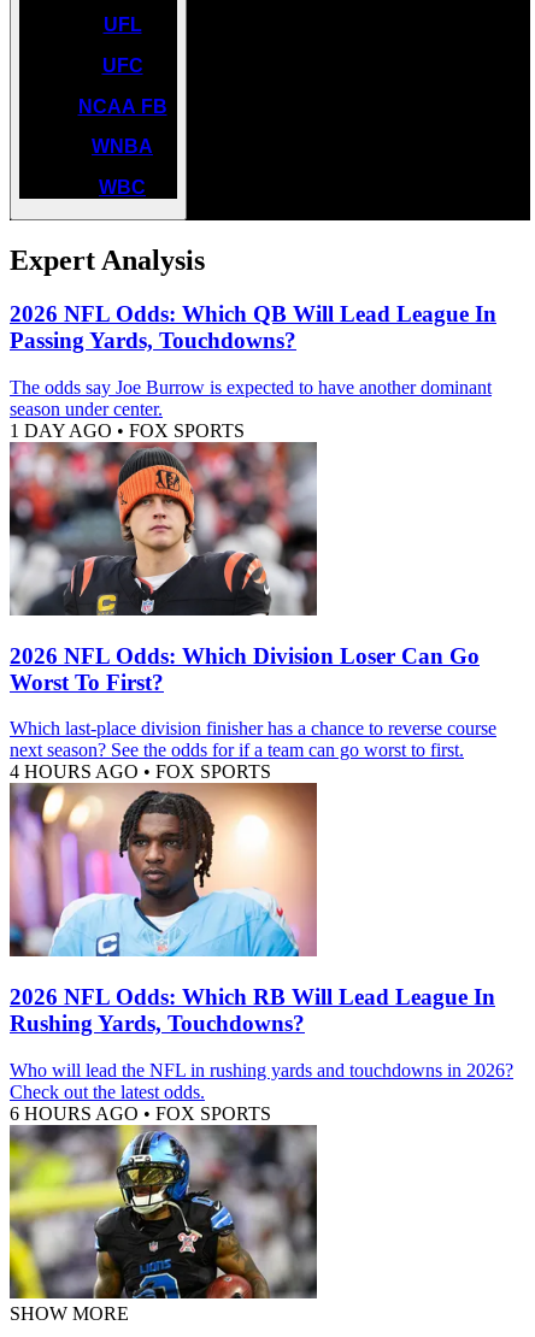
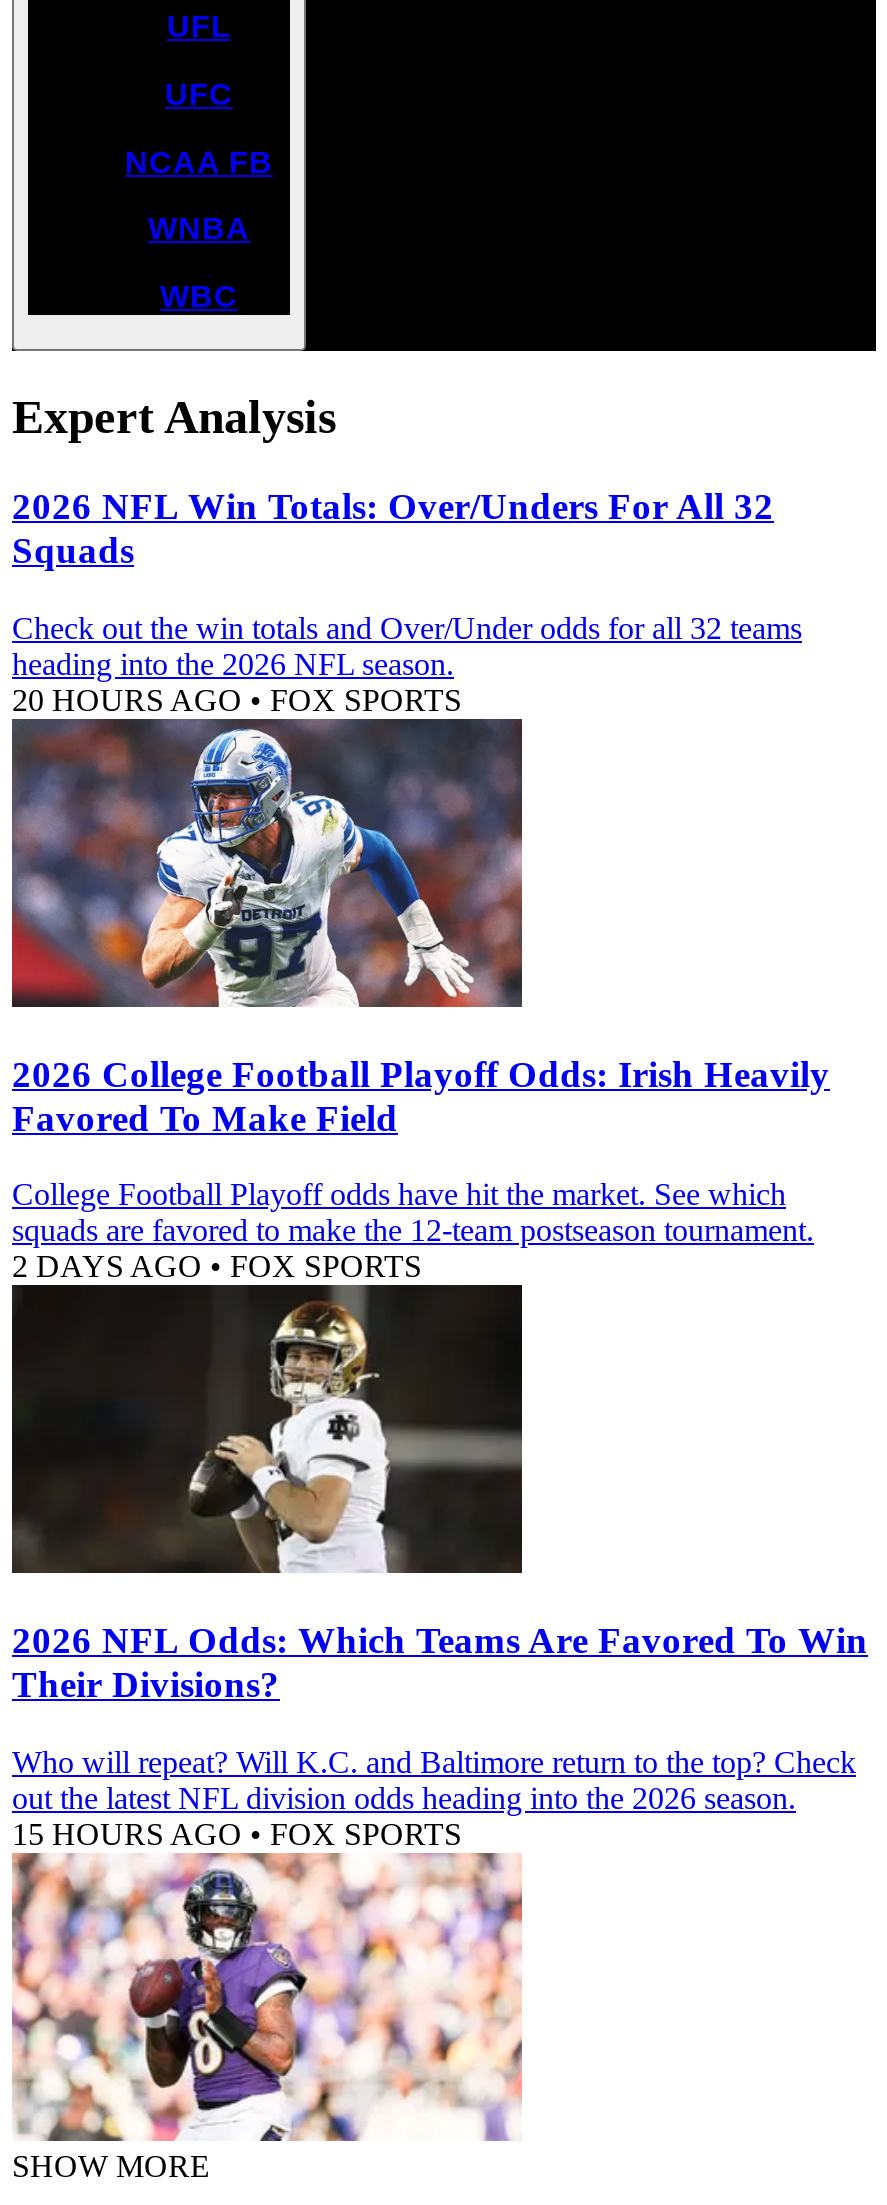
[10,301,496,353] 2026 NFL Odds: Which QB Will Lead League In | Passing Yards, Touchdowns? -> [12,485,774,571] 2026 NFL Win Totals: Over/Unders For All 32 | Squads
[10,377,492,441] The odds say Joe Burrow is expected to have another dominant | season under center. | 1 DAY AGO • FOX SPORTS -> [12,611,802,717] Check out the win totals and Over/Under odds for all 32 teams | heading into the 2026 NFL season. | 20 HOURS AGO • FOX SPORTS
[10,442,480,695] [image] | 2026 NFL Odds: Which Division Loser Can Go | Worst To First? -> [10,721,830,1138] [image] | 2026 College Football Playoff Odds: Irish Heavily | Favored To Make Field
[8,718,496,958] [image] | Which last-place division finisher has a chance to reverse course | next season? See the odds for if a team can go worst to first. | 4 HOURS AGO • FOX SPORTS -> [10,1178,814,1575] [image] | College Football Playoff odds have hit the market. See which | squads are favored to make the 12-team postseason tournament. | 2 DAYS AGO • FOX SPORTS
[10,984,495,1036] 2026 NFL Odds: Which RB Will Lead League In | Rushing Yards, Touchdowns? -> [12,1619,868,1705] 2026 NFL Odds: Which Teams Are Favored To Win | Their Divisions?
[10,1060,513,1124] Who will lead the NFL in rushing yards and touchdowns in 2026? | Check out the latest odds. | 6 HOURS AGO • FOX SPORTS -> [12,1745,856,1851] Who will repeat? Will K.C. and Baltimore return to the top? Check | out the latest NFL division odds heading into the 2026 season. | 15 HOURS AGO • FOX SPORTS
[8,1124,318,1300] [image] -> [12,1853,524,2143] [image]

